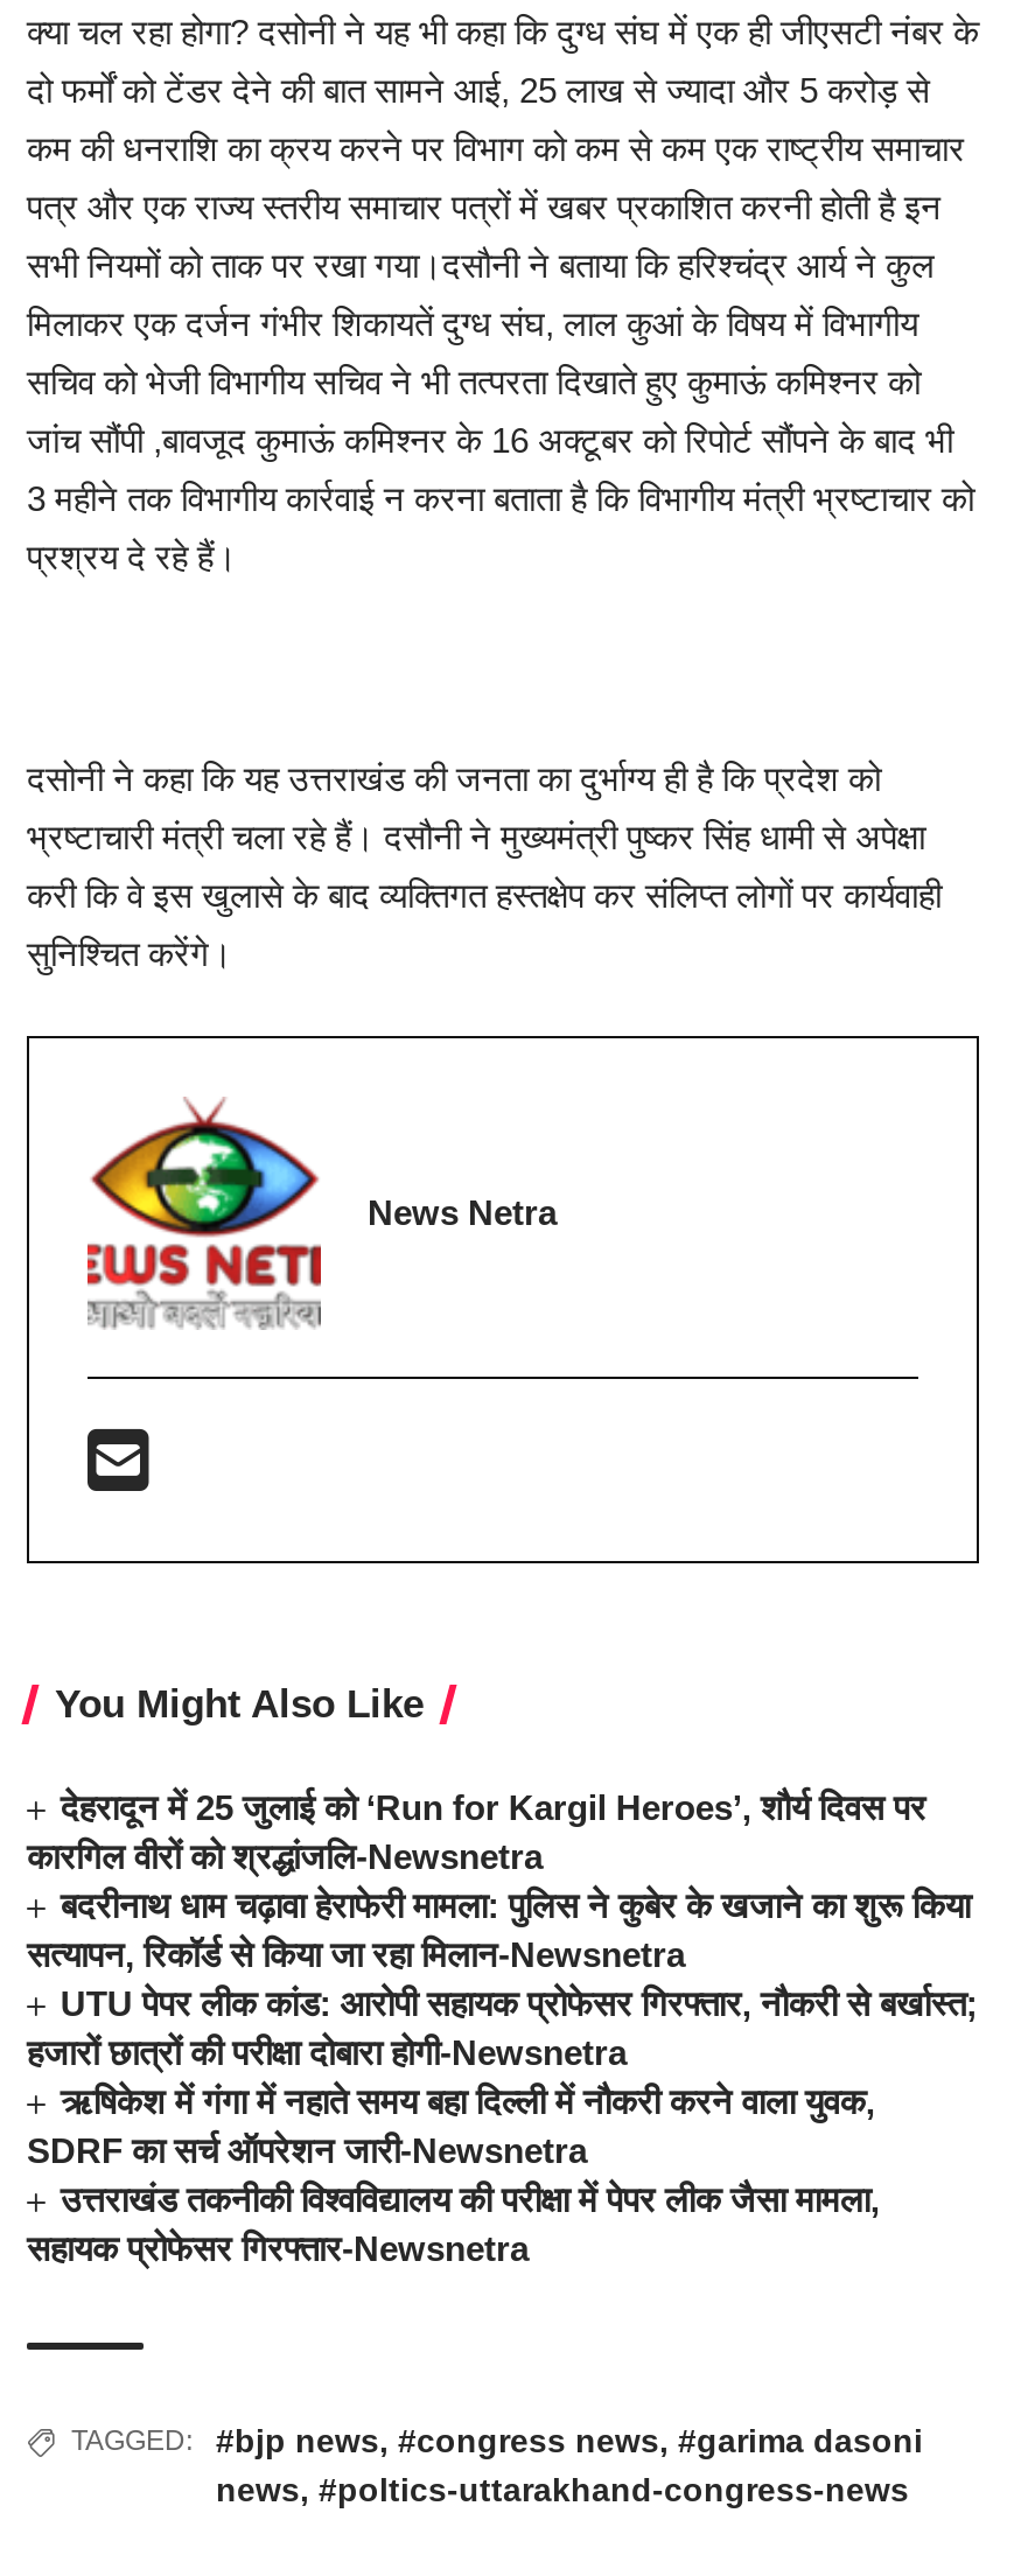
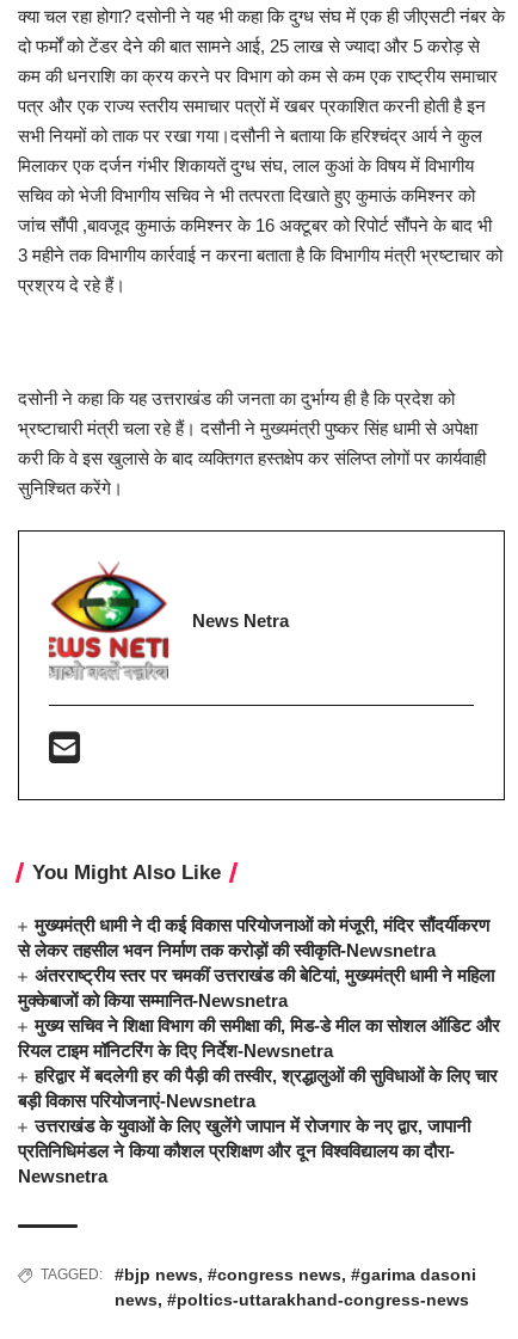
[27,1787,978,2268] देहरादून में 25 जुलाई को ‘Run for Kargil Heroes’, शौर्य दिवस पर | कारगिल वीरों को श्रद्धांजलि-Newsnetra | बदरीनाथ धाम चढ़ावा हेराफेरी मामला: पुलिस ने कुबेर के खजाने का शुरू किया | सत्यापन, रिकॉर्ड से किया जा रहा मिलान-Newsnetra | UTU पेपर लीक कांड: आरोपी सहायक प्रोफेसर गिरफ्तार, नौकरी से बर्खास्त; | हजारों छात्रों की परीक्षा दोबारा होगी-Newsnetra | ऋषिकेश में गंगा में नहाते समय बहा दिल्ली में नौकरी करने वाला युवक, | SDRF का सर्च ऑपरेशन जारी-Newsnetra | उत्तराखंड तकनीकी विश्वविद्यालय की परीक्षा में पेपर लीक जैसा मामला, | सहायक प्रोफेसर गिरफ्तार-Newsnetra -> [18,915,501,1186] मुख्यमंत्री धामी ने दी कई विकास परियोजनाओं को मंजूरी, मंदिर सौंदर्यीकरण | से लेकर तहसील भवन निर्माण तक करोड़ों की स्वीकृति-Newsnetra | अंतरराष्ट्रीय स्तर पर चमकीं उत्तराखंड की बेटियां, मुख्यमंत्री धामी ने महिला | मुक्केबाजों को किया सम्मानित-Newsnetra | मुख्य सचिव ने शिक्षा विभाग की समीक्षा की, मिड-डे मील का सोशल ऑडिट और | रियल टाइम मॉनिटरिंग के दिए निर्देश-Newsnetra | हरिद्वार में बदलेगी हर की पैड़ी की तस्वीर, श्रद्धालुओं की सुविधाओं के लिए चार | बड़ी विकास परियोजनाएं-Newsnetra | उत्तराखंड के युवाओं के लिए खुलेंगे जापान में रोजगार के नए द्वार, जापानी | प्रतिनिधिमंडल ने किया कौशल प्रशिक्षण और दून विश्वविद्यालय का दौरा- | Newsnetra

